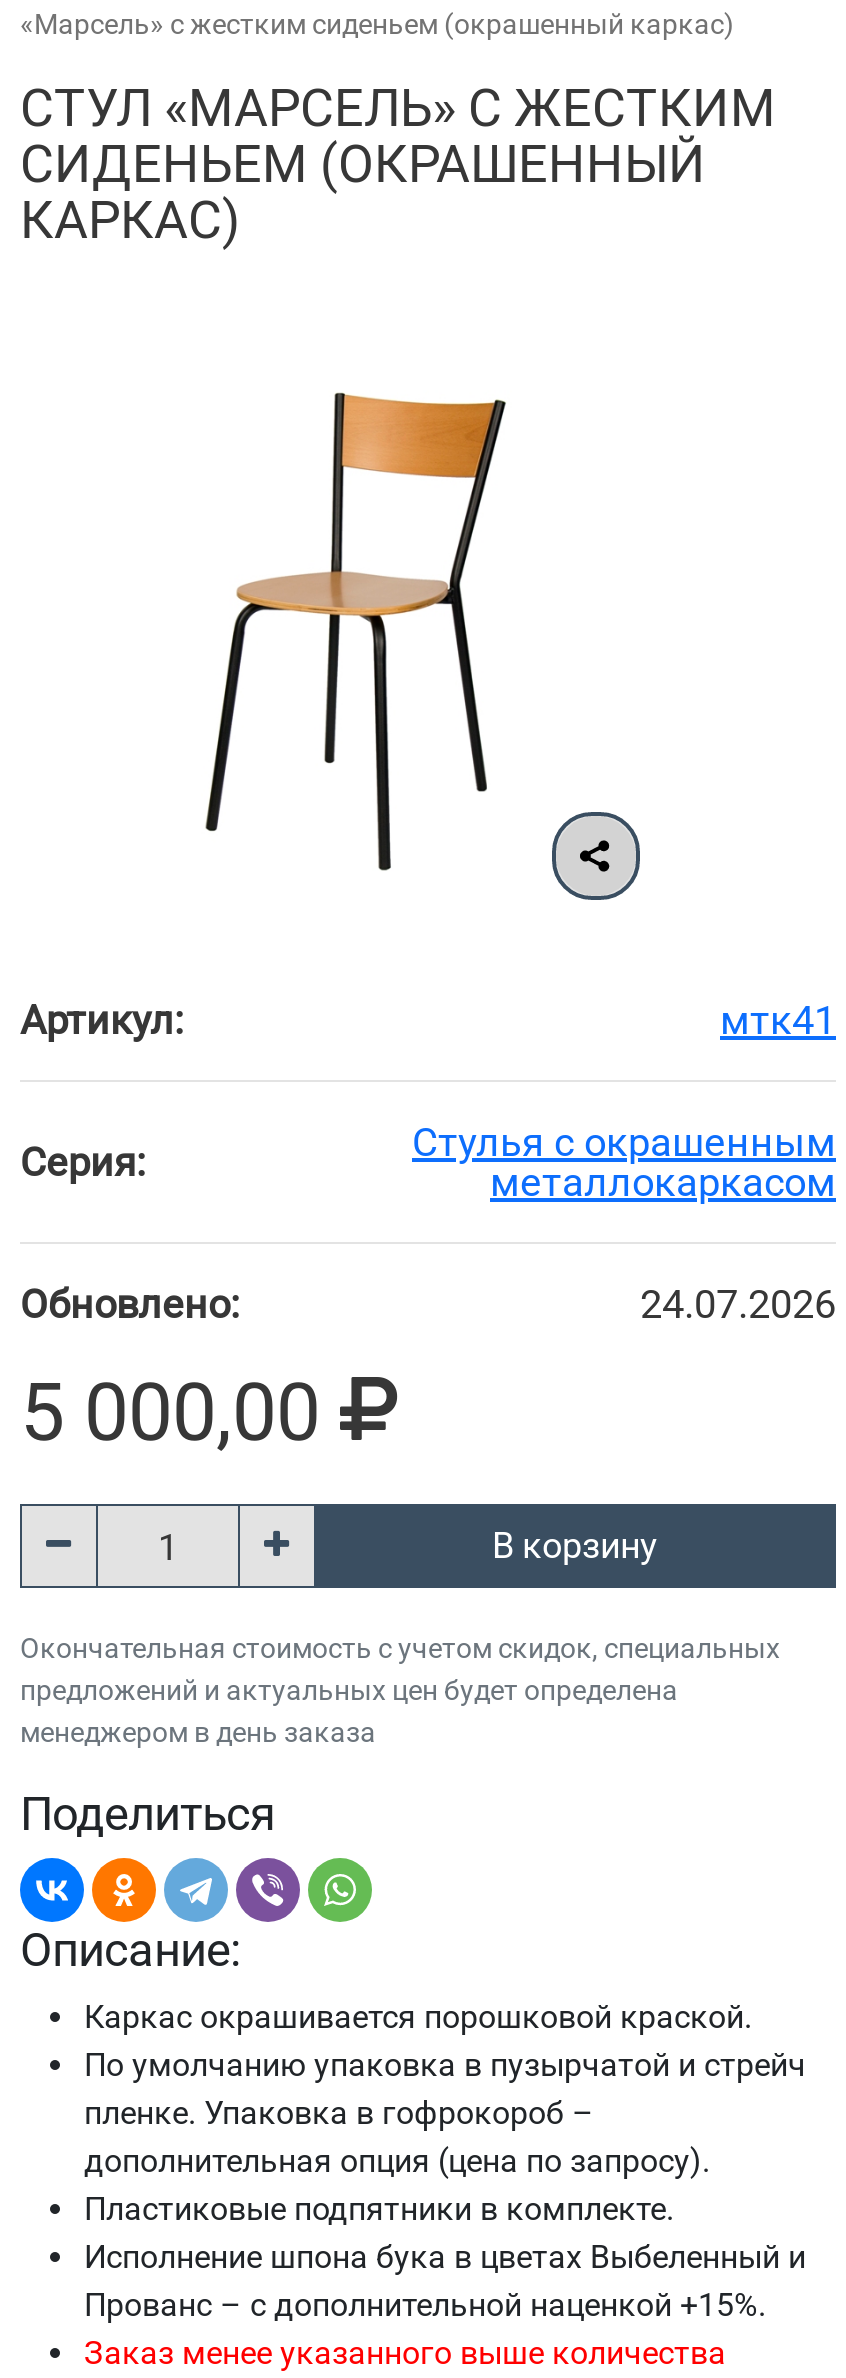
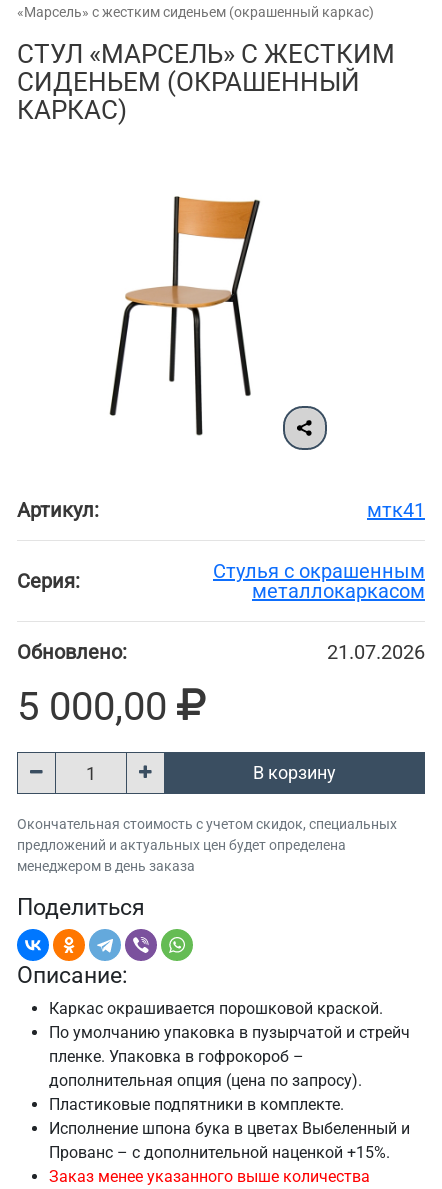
[640,1280,836,1328] 24.07.2026 -> [327,640,425,664] 21.07.2026

